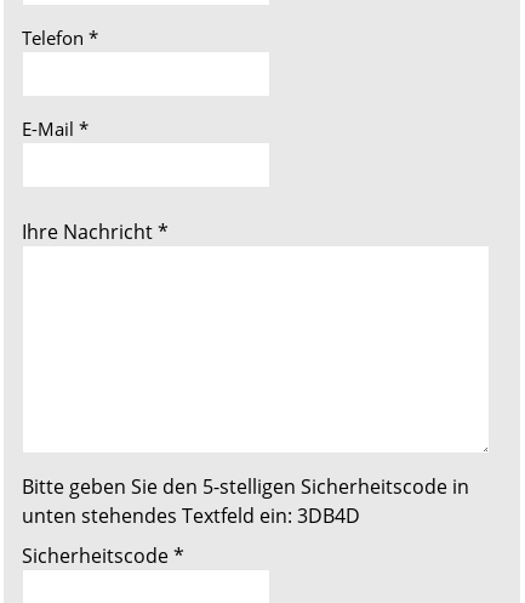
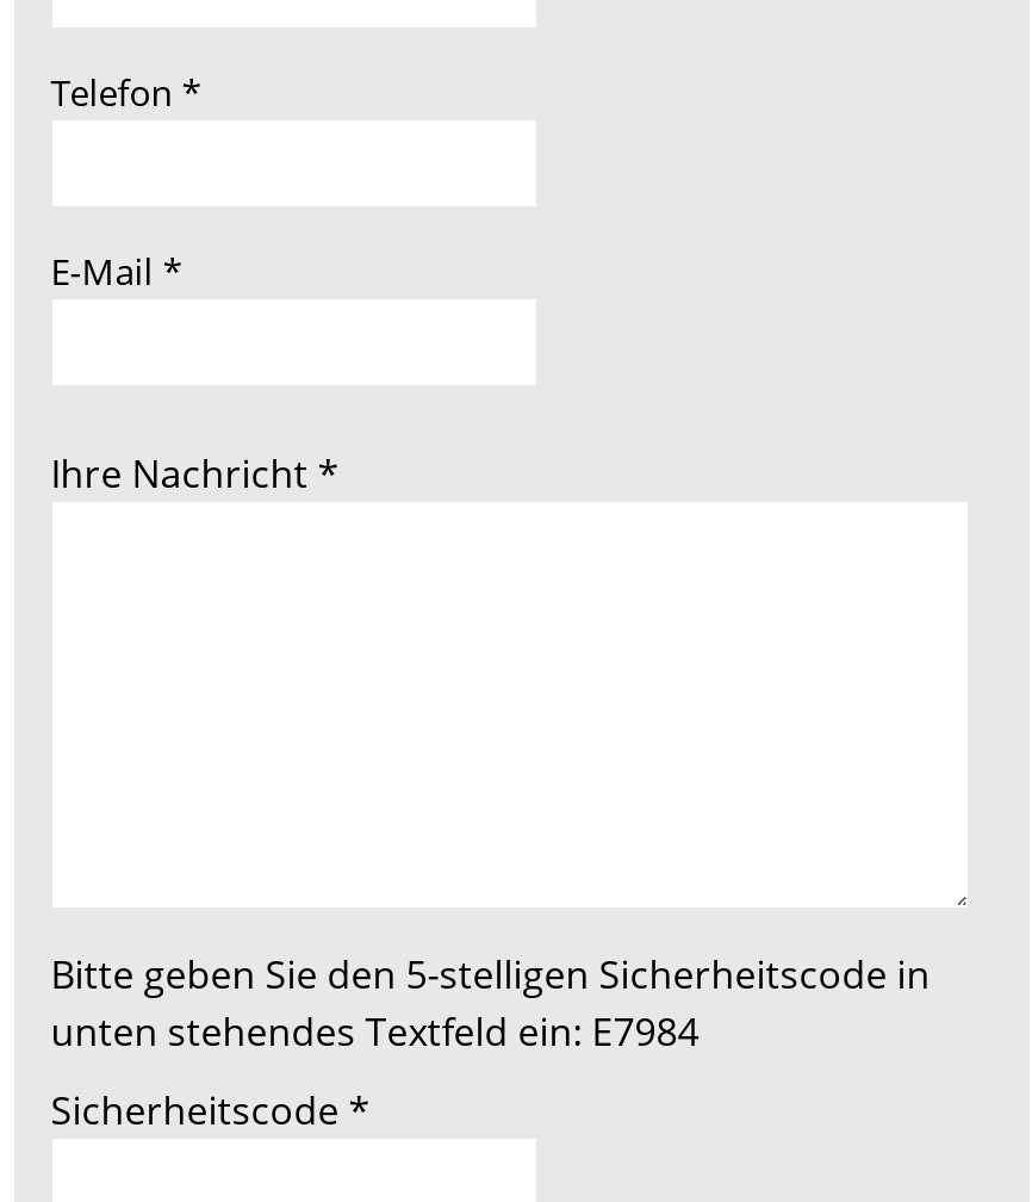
[22,502,360,529] unten stehendes Textfeld ein: 3DB4D -> [51,1005,699,1057] unten stehendes Textfeld ein: E7984

